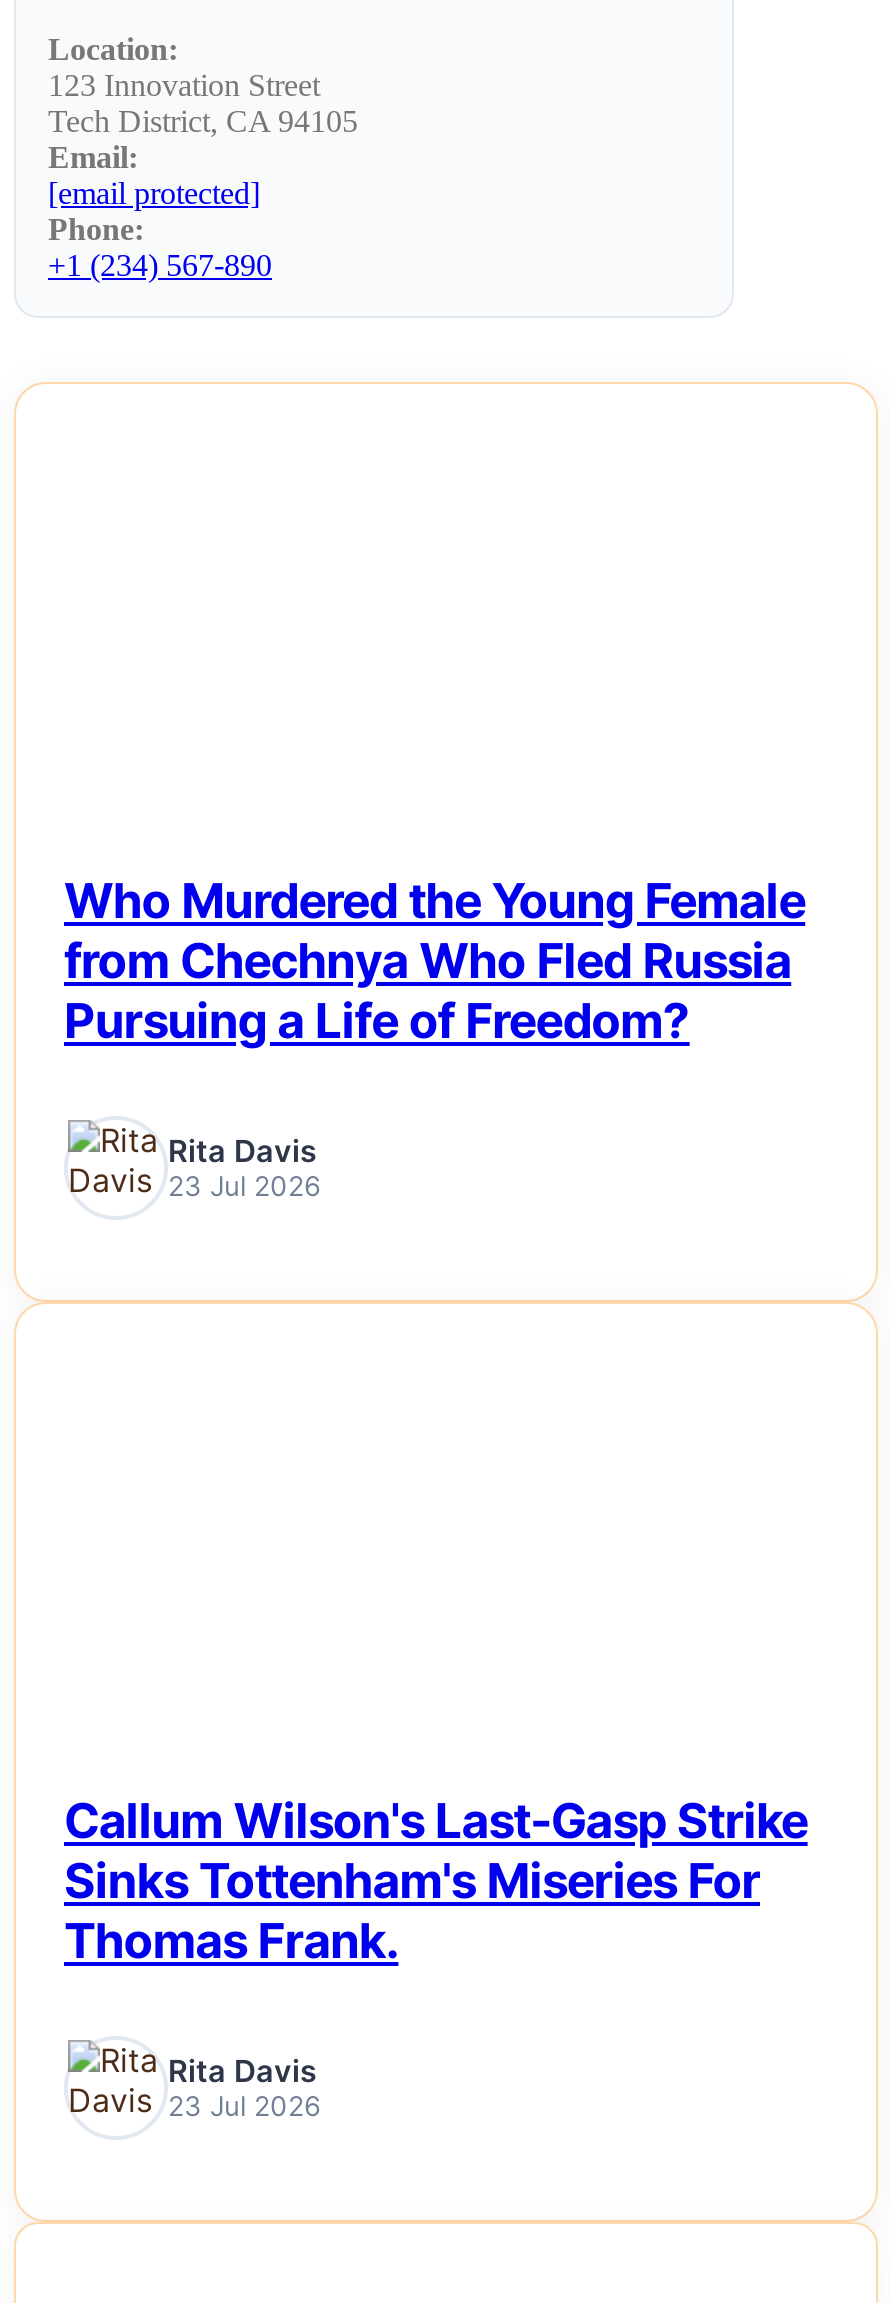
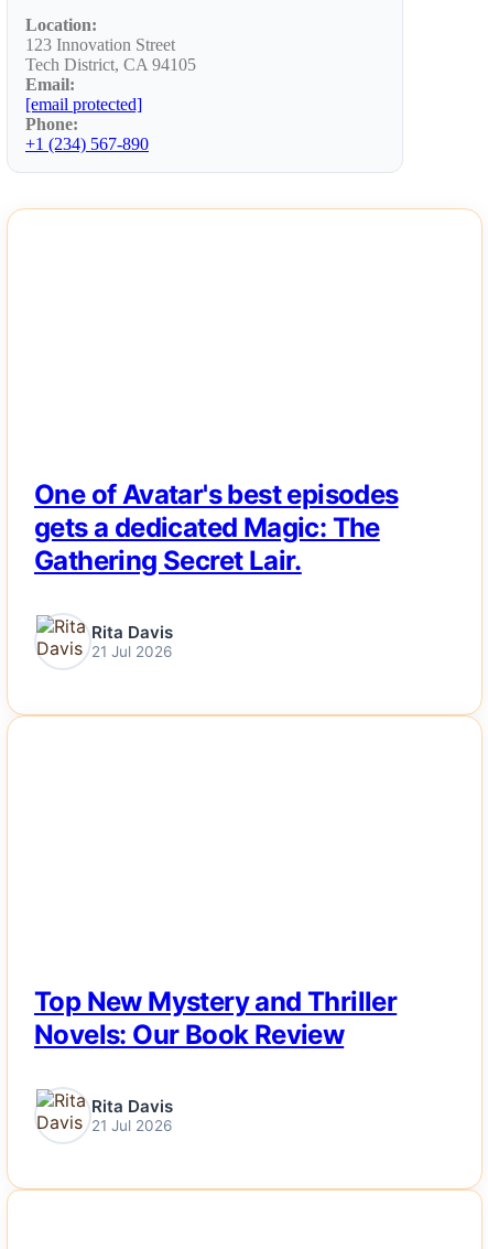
[64,872,805,1050] Who Murdered the Young Female | from Chechnya Who Fled Russia | Pursuing a Life of Freedom? -> [34,478,398,576] One of Avatar's best episodes | gets a dedicated Magic: The | Gathering Secret Lair.
[168,1171,320,1203] 23 Jul 2026 -> [91,643,172,661] 21 Jul 2026
[64,1792,808,1970] Callum Wilson's Last-Gasp Strike | Sinks Tottenham's Miseries For | Thomas Frank. -> [34,985,397,1050] Top New Mystery and Thriller | Novels: Our Book Review
[168,2091,320,2123] 23 Jul 2026 -> [91,1117,172,1135] 21 Jul 2026

